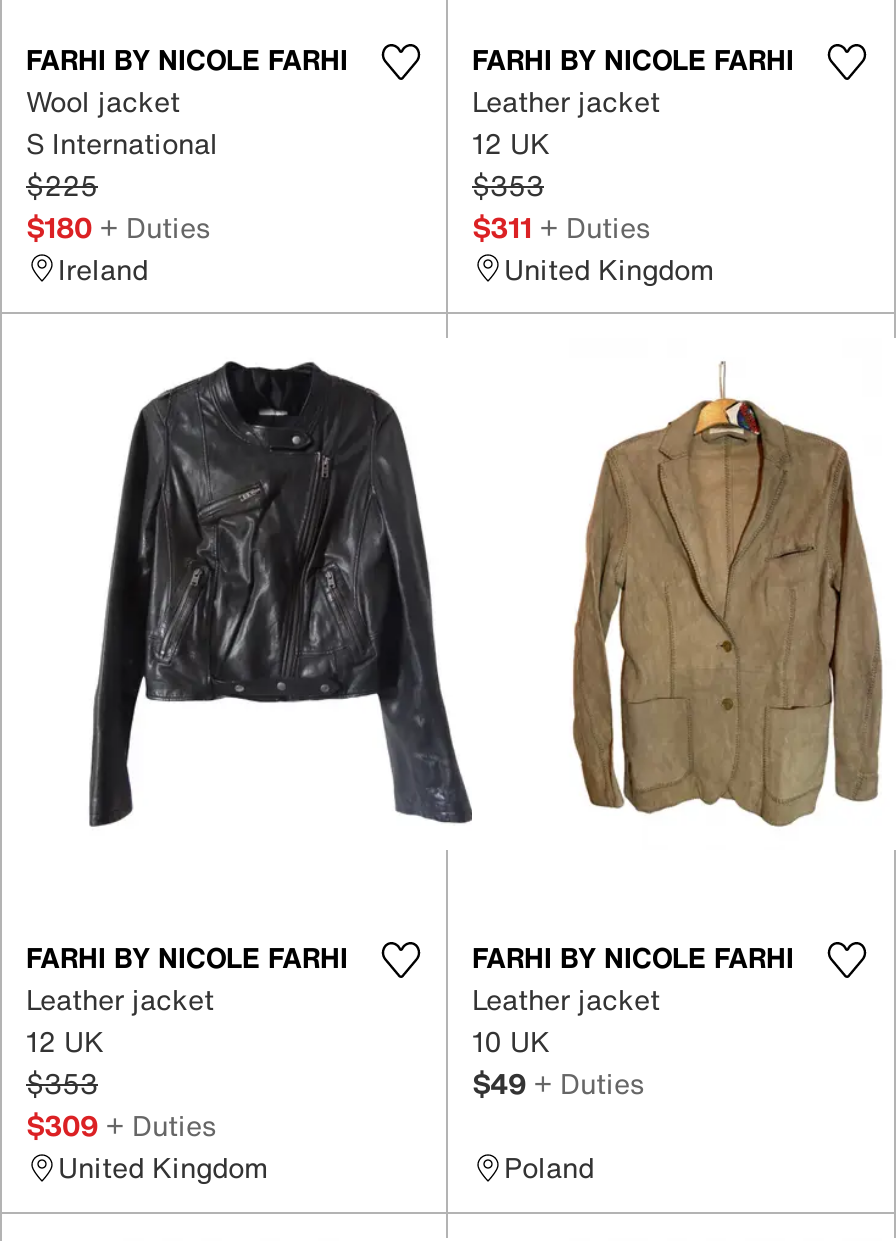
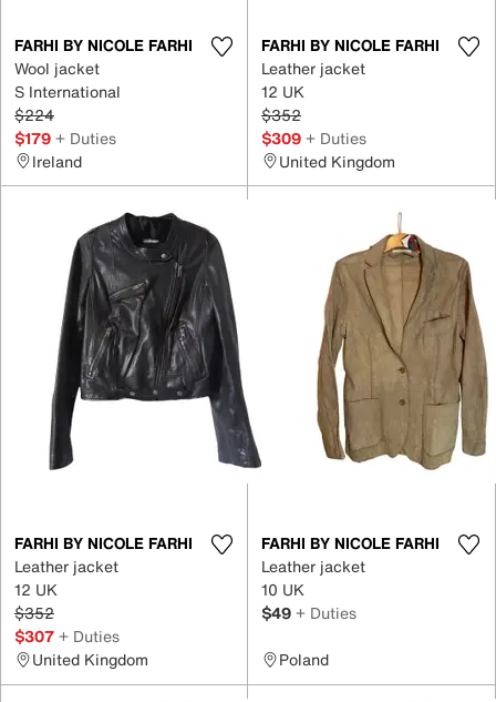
[26,163,98,205] $225 -> [14,103,54,126] $224
[472,163,544,205] $353 -> [261,103,301,126] $352
[26,205,210,247] $180 + Duties -> [14,126,116,149] $179 + Duties
[472,205,650,247] $311 + Duties -> [261,126,366,149] $309 + Duties
[26,1062,98,1104] $353 -> [14,601,54,624] $352
[26,1104,216,1146] $309 + Duties -> [14,624,120,648] $307 + Duties

